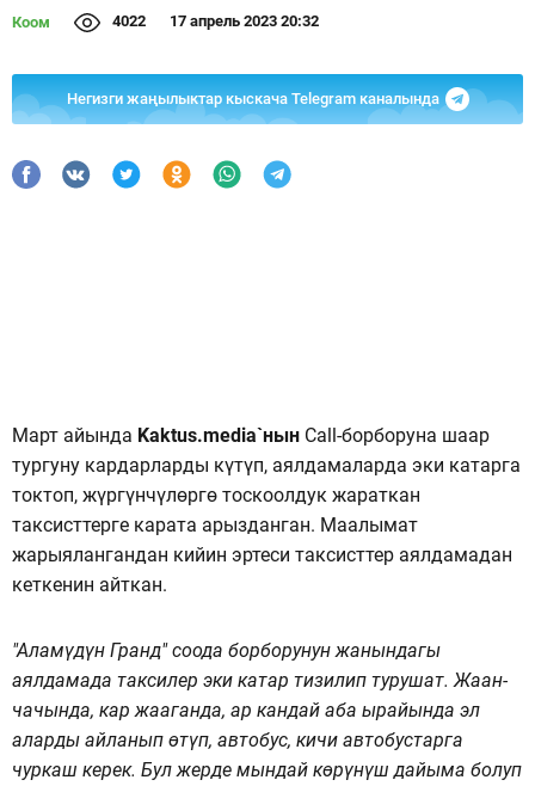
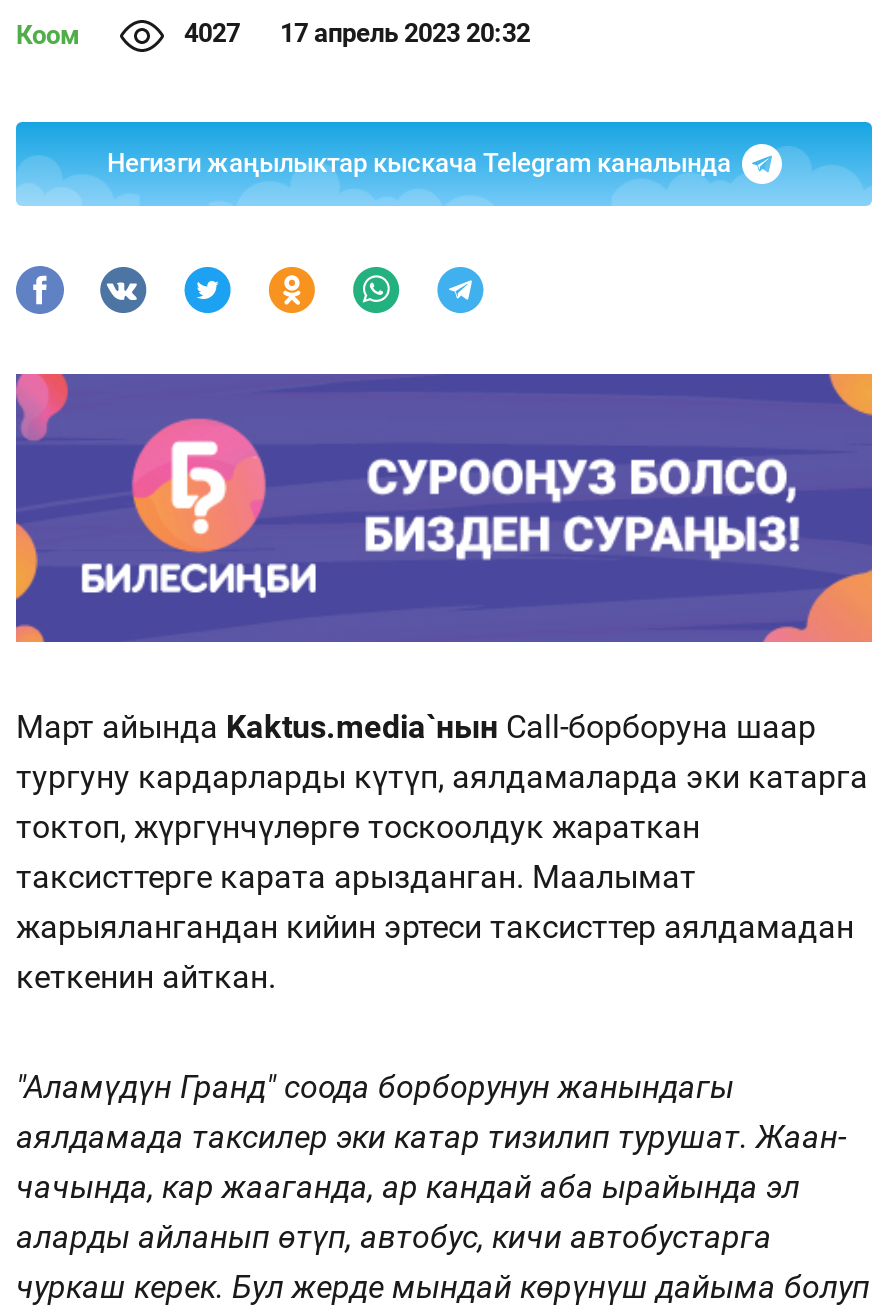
[112,12,319,30] 4022 17 апрель 2023 20:32 -> [184,18,530,48] 4027 17 апрель 2023 20:32
none -> [14,372,874,644] [image]

